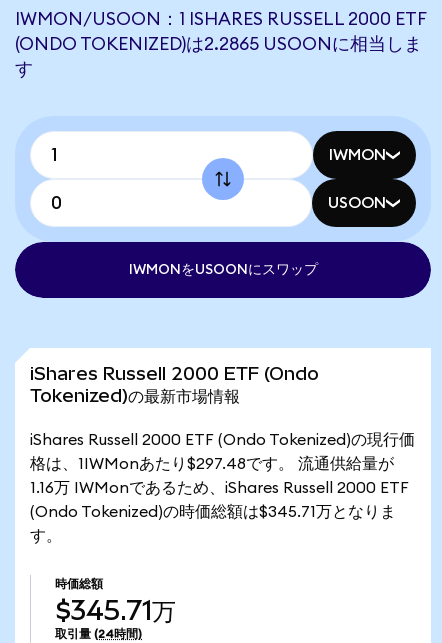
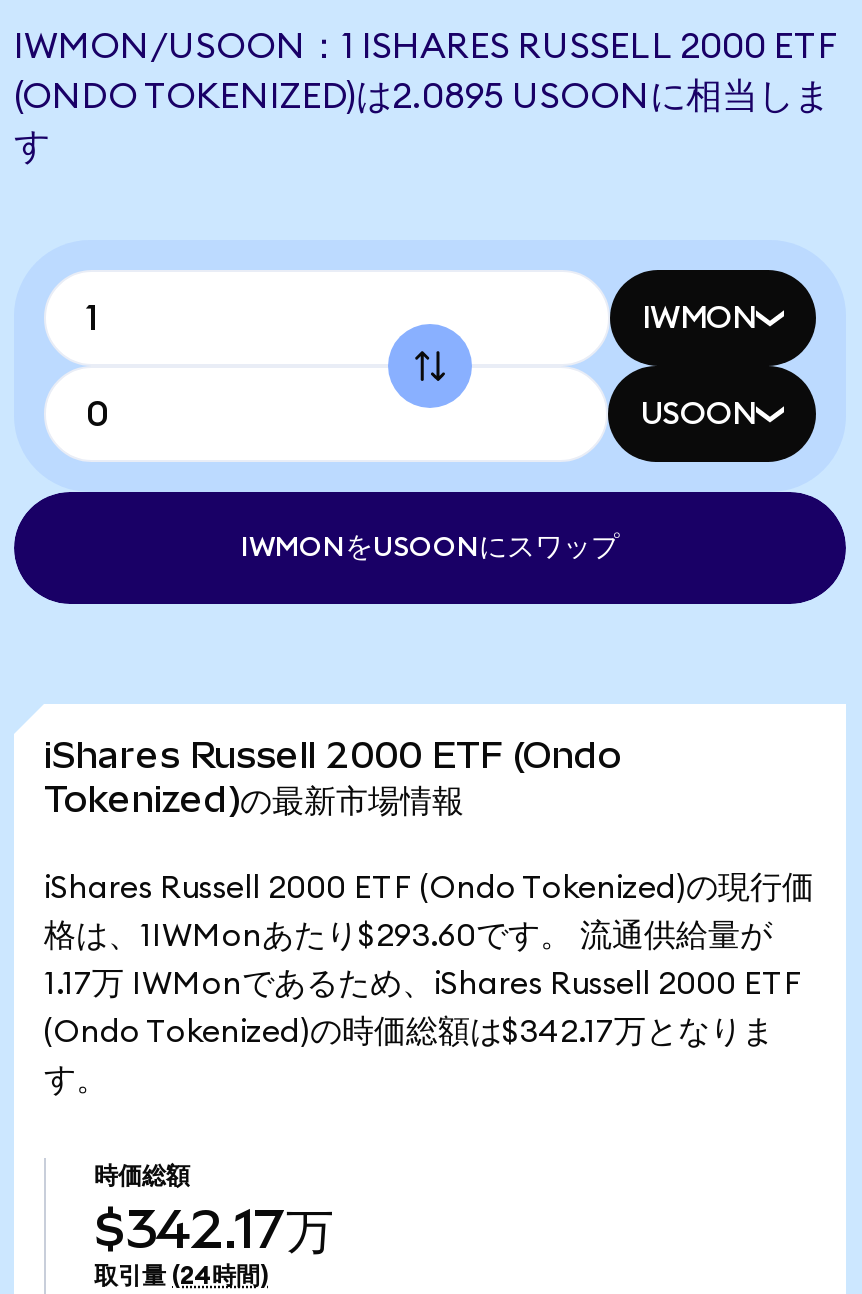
[15,35,422,53] (ONDO TOKENIZED)は2.2865 USOONに相当しま -> [14,78,830,114] (ONDO TOKENIZED)は2.0895 USOONに相当しま
[30,456,394,472] 格は、1IWMonあたり$297.48です。 流通供給量が -> [44,920,772,952] 格は、1IWMonあたり$293.60です。 流通供給量が
[30,480,409,496] 1.16万 IWMonであるため、iShares Russell 2000 ETF -> [44,968,802,1000] 1.17万 IWMonであるため、iShares Russell 2000 ETF
[30,504,396,520] (Ondo Tokenized)の時価総額は$345.71万となりま -> [44,1016,774,1048] (Ondo Tokenized)の時価総額は$342.17万となりま
[55,595,176,626] $345.71万 -> [94,1198,334,1260] $342.17万

